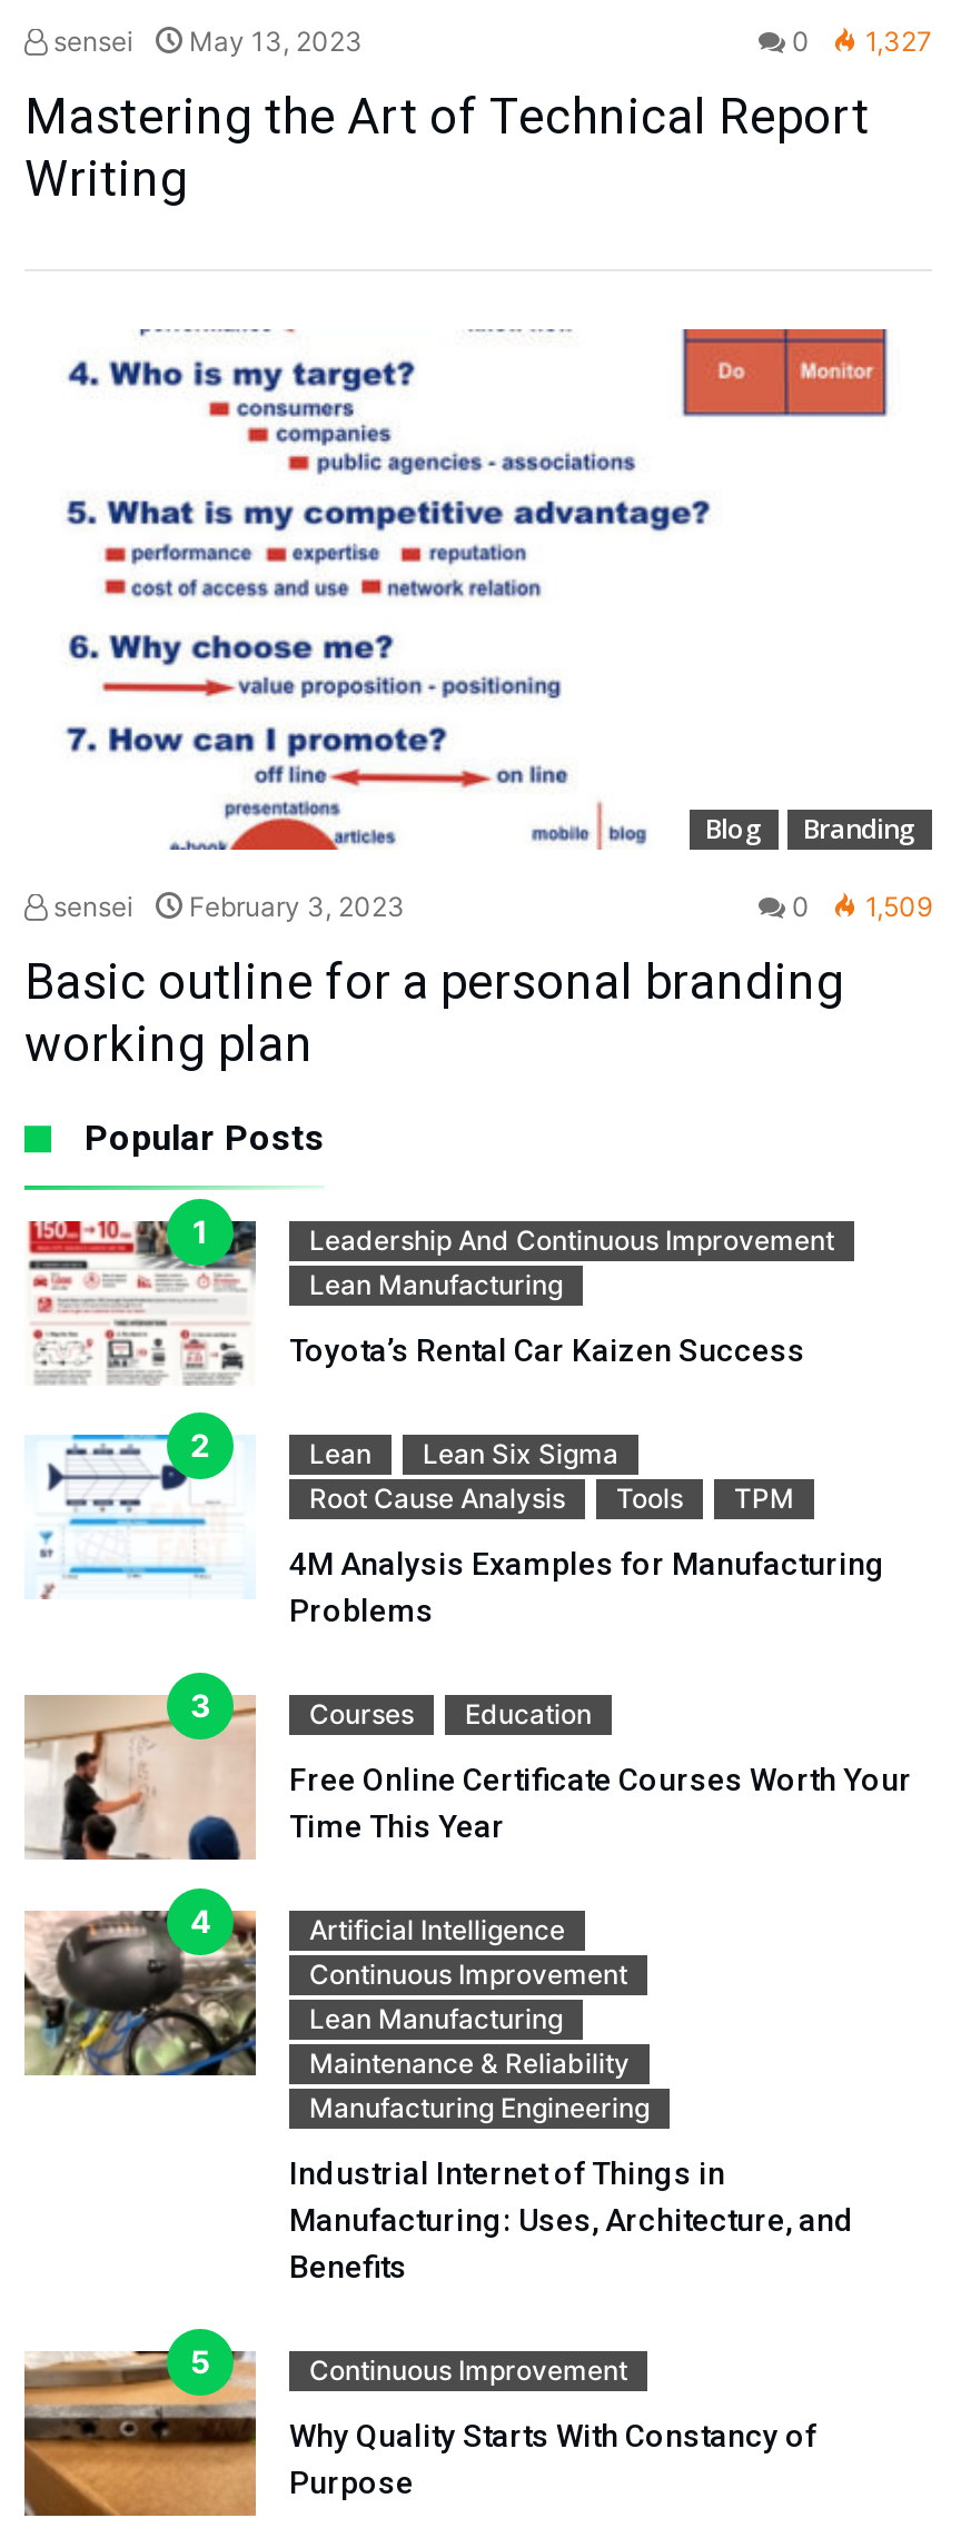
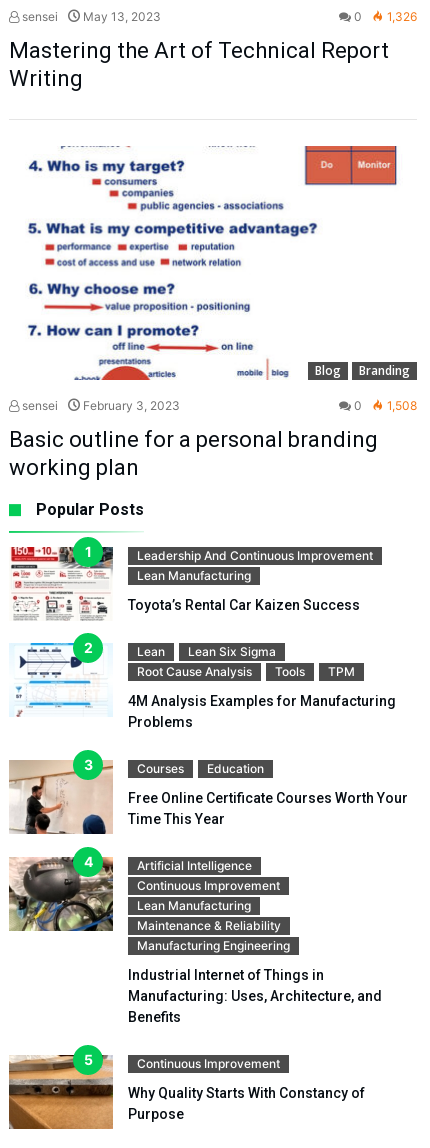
[785,25,932,58] 0 1,327 -> [351,9,417,24] 0 1,326
[785,890,932,924] 0 1,509 -> [351,398,417,413] 0 1,508

